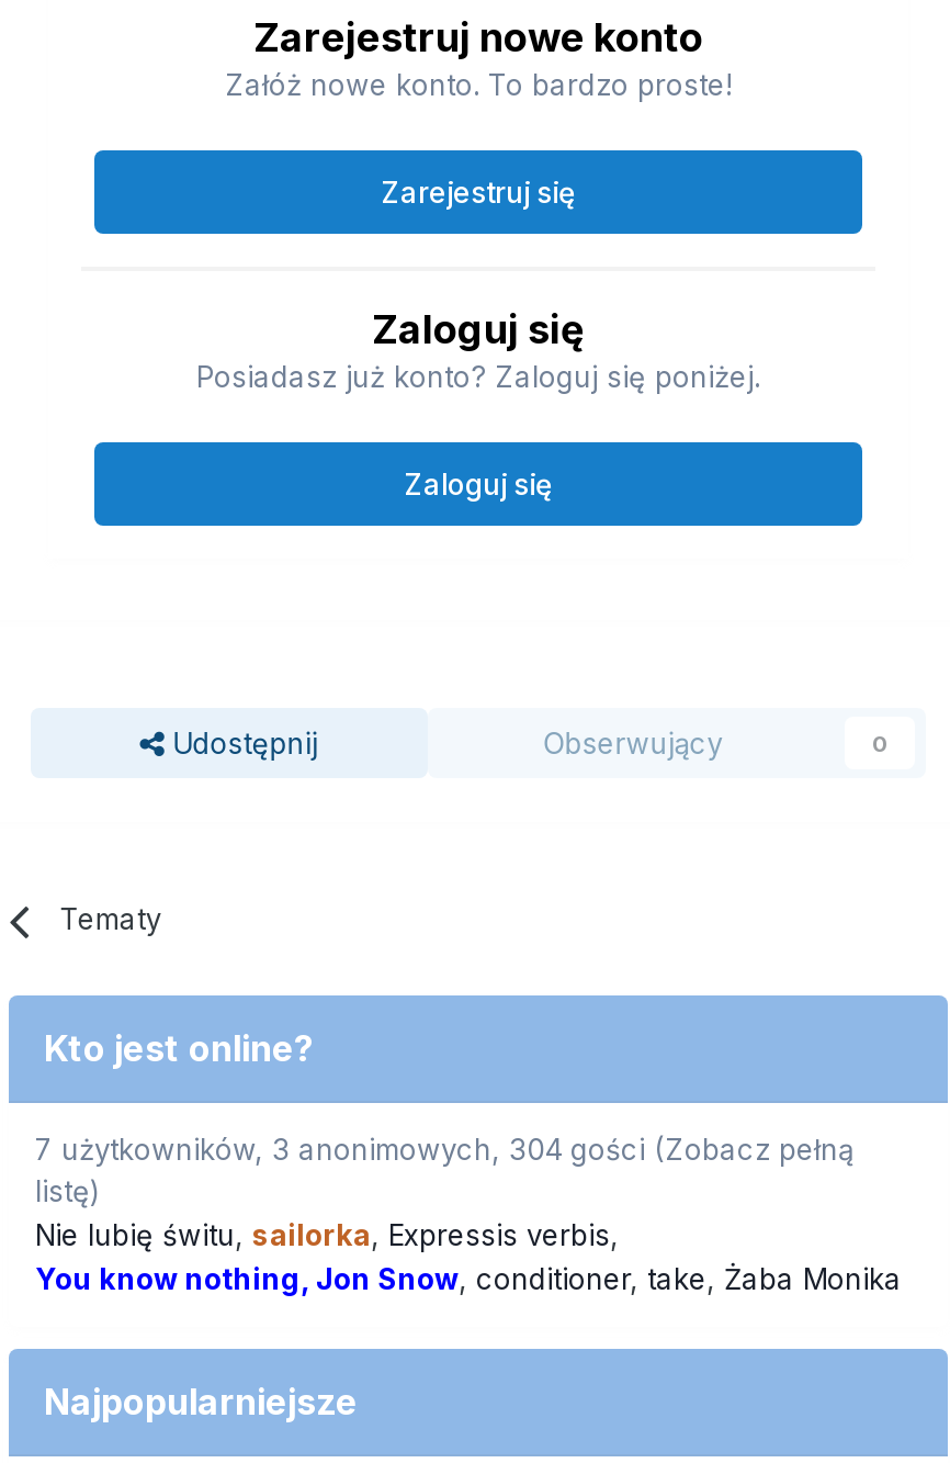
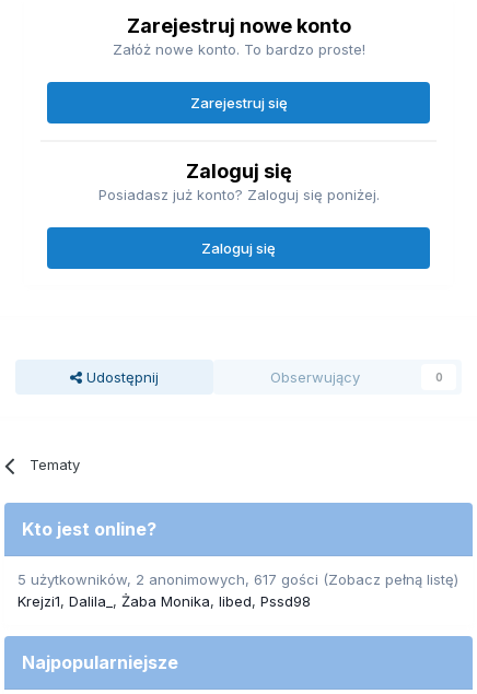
[35,1132,902,1297] 7 użytkowników, 3 anonimowych, 304 gości (Zobacz pełną | listę) | Nie lubię świtu sailorka Expressis verbis | You know nothing, Jon Snow conditioner take Żaba Monika -> [18,571,458,610] 5 użytkowników, 2 anonimowych, 617 gości (Zobacz pełną listę) | Krejzi1 Dalila_ Żaba Monika libed Pssd98

